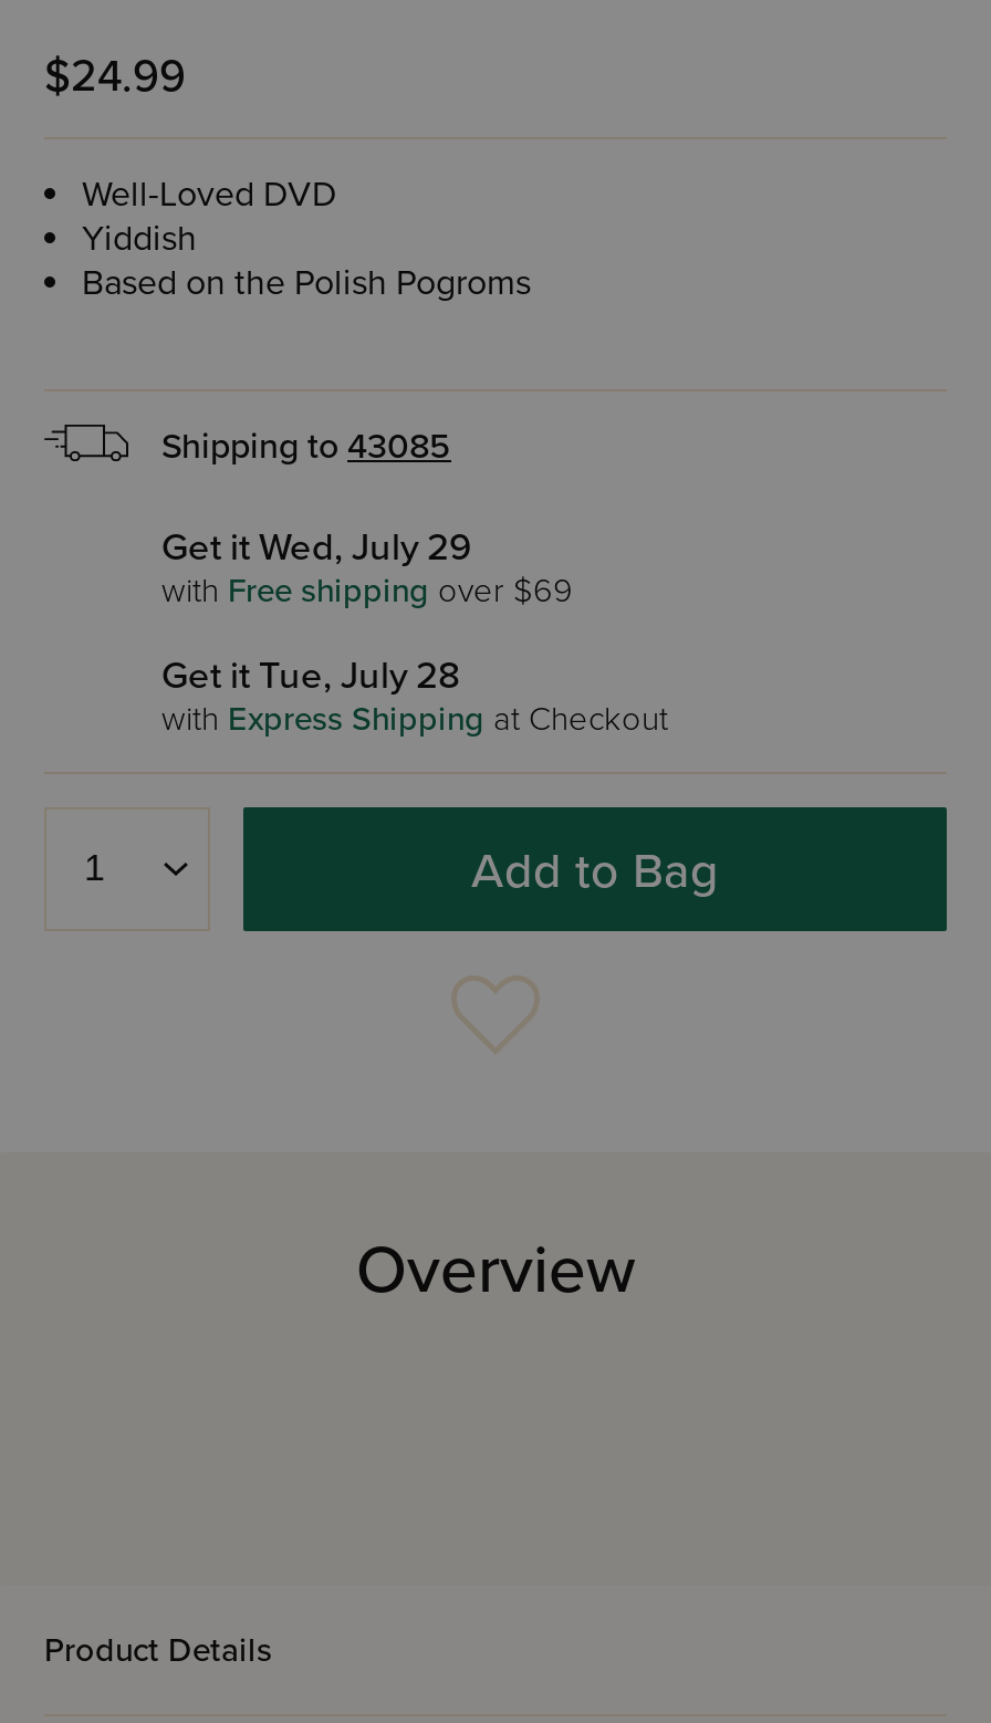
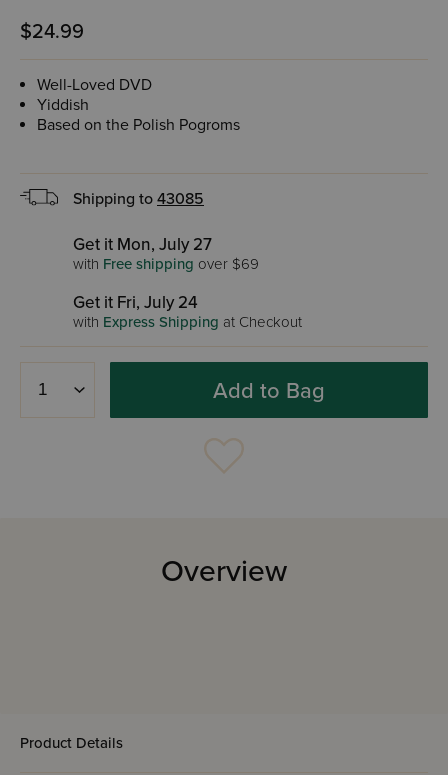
[161,524,471,571] Get it Wed, July 29 -> [73,234,212,255] Get it Mon, July 27
[161,652,460,699] Get it Tue, July 28 -> [73,292,198,313] Get it Fri, July 24

